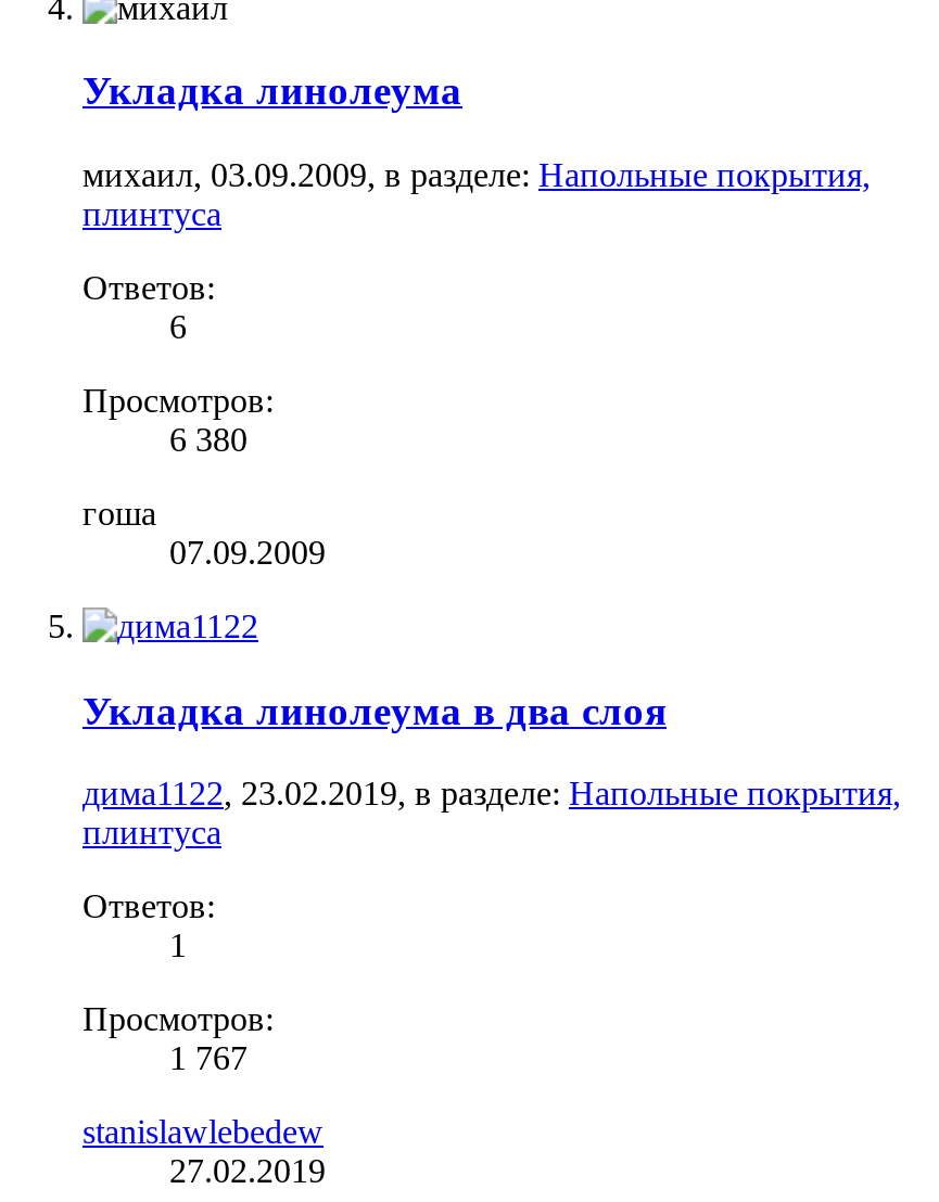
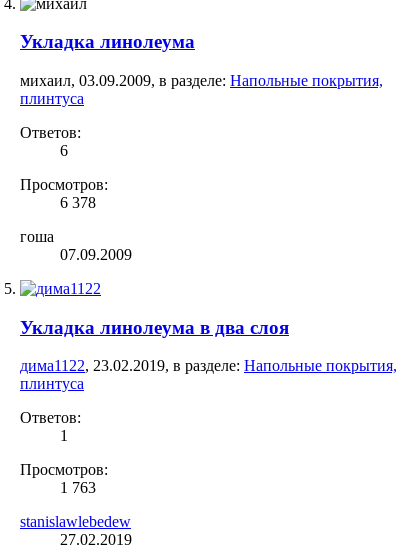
[169,421,248,458] 6 380 -> [60,194,96,211] 6 378
[169,1040,248,1077] 1 767 -> [60,479,96,496] 1 763

